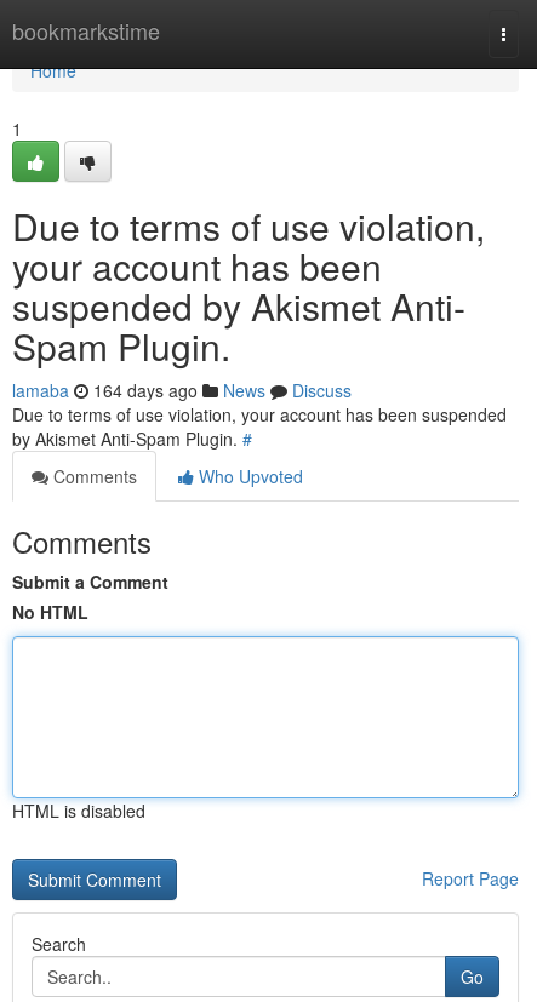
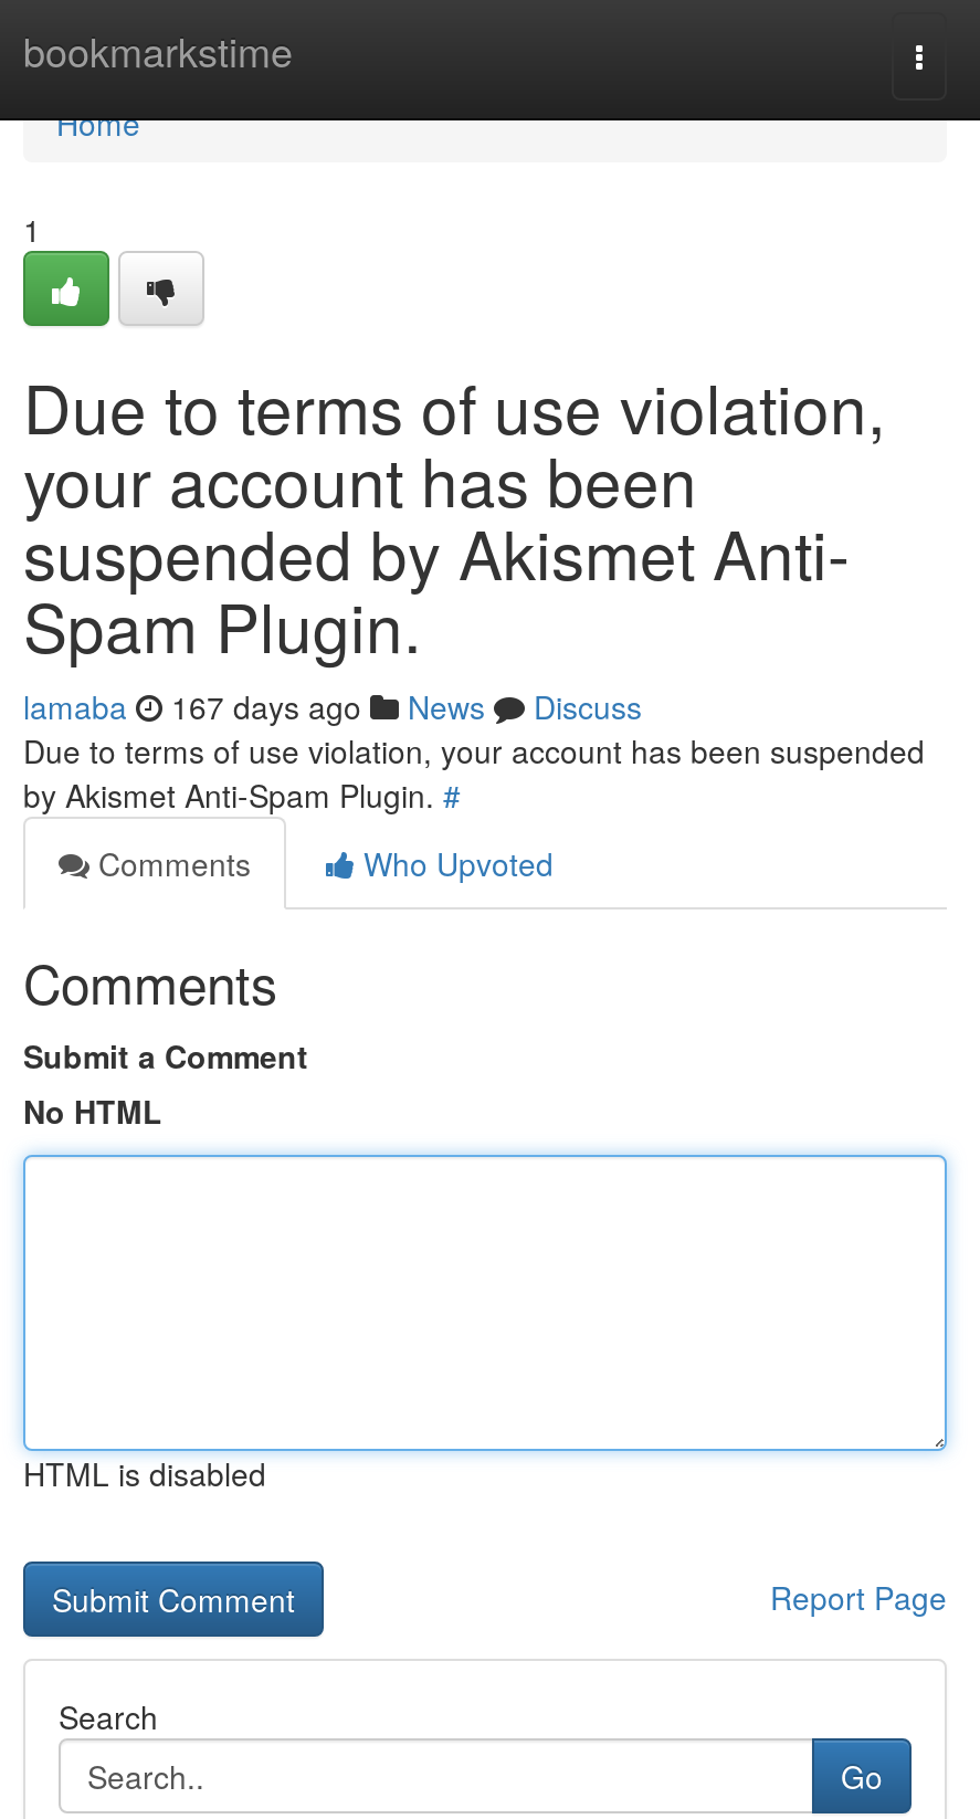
[12,378,352,402] lamaba 164 days ago News Discuss -> [23,684,642,728] lamaba 167 days ago News Discuss

